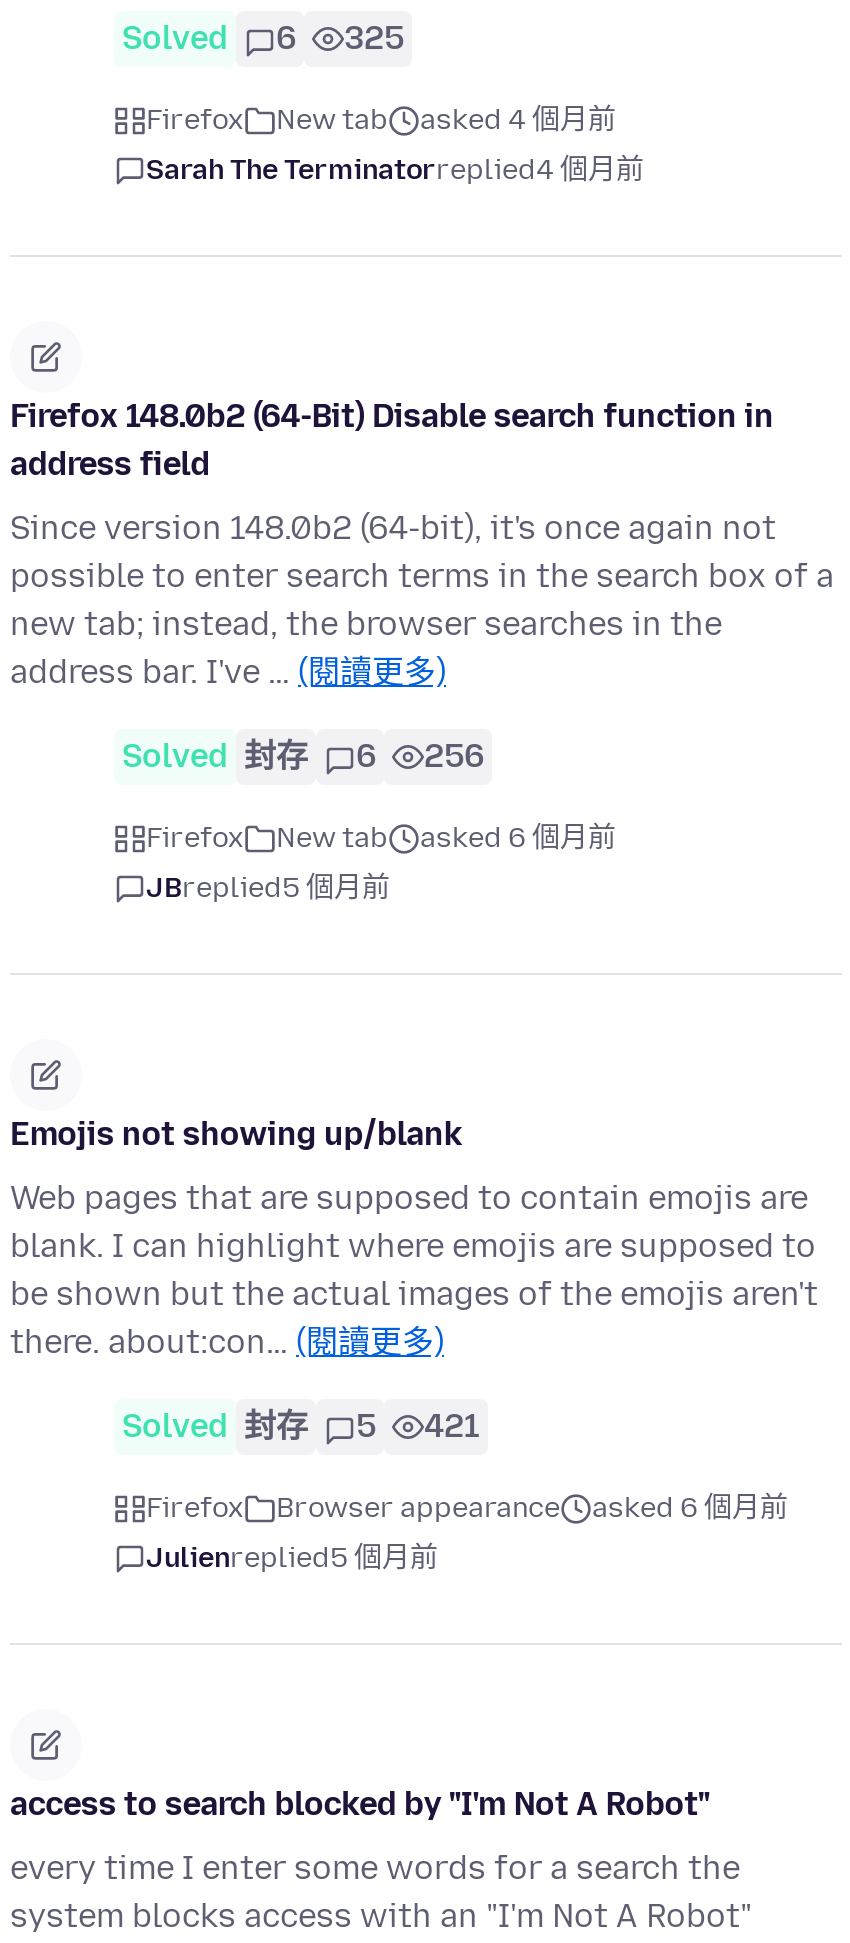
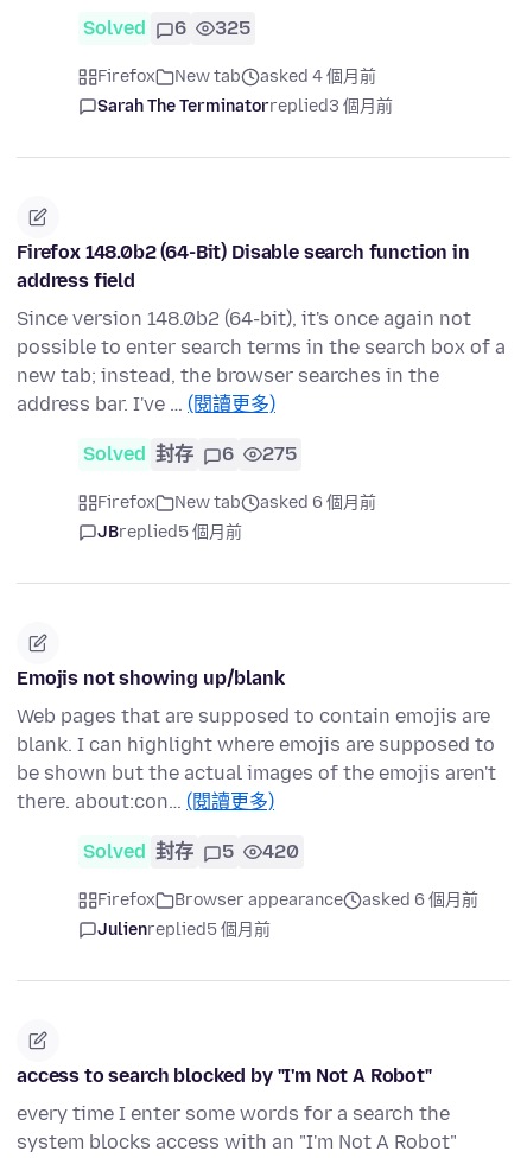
[146,154,644,188] Sarah The Terminatorreplied4 個月前 -> [97,97,393,117] Sarah The Terminatorreplied3 個月前
[122,738,484,776] Solved 封存 6 256 -> [83,443,297,466] Solved 封存 6 275
[122,1408,480,1446] Solved 封存 5 421 -> [83,841,299,863] Solved 封存 5 420

